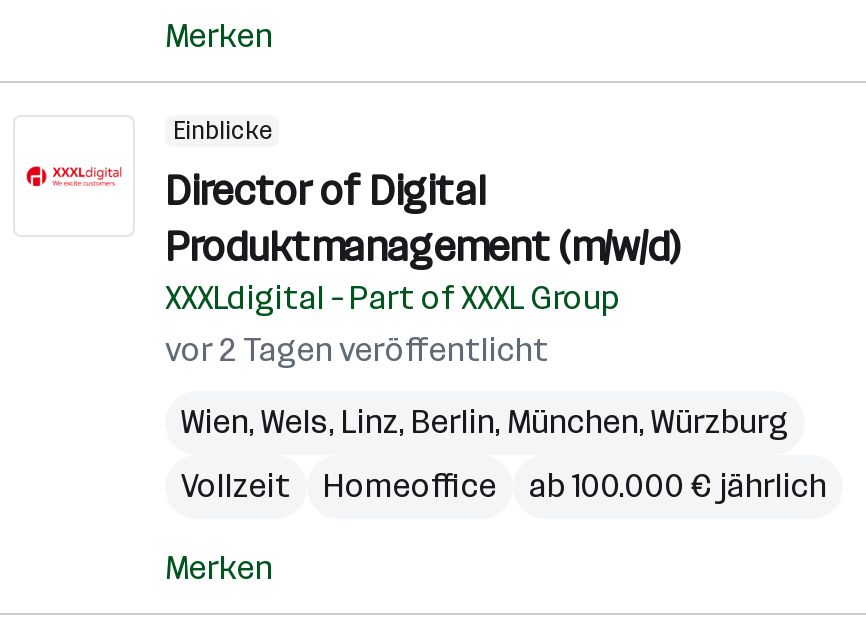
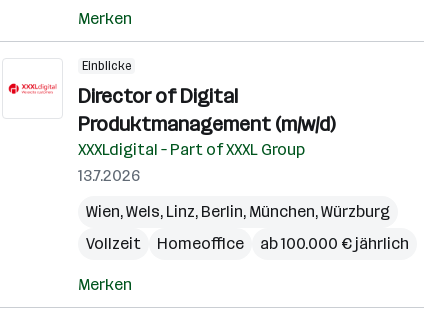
[165,331,549,369] vor 2 Tagen veröffentlicht -> [78,166,140,185] 13.7.2026

